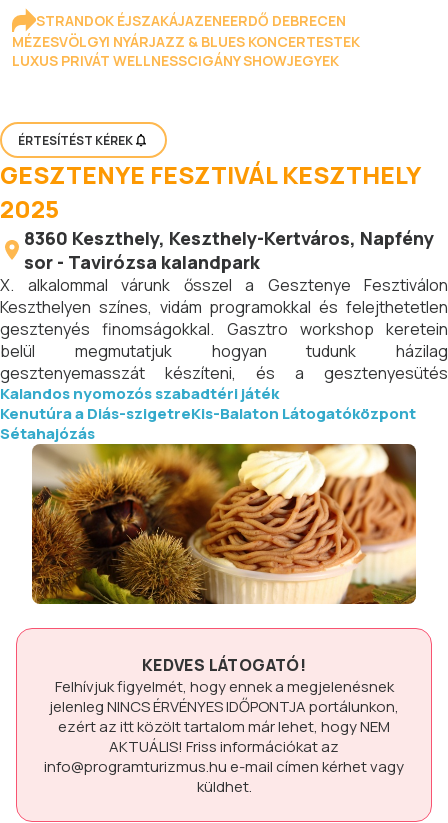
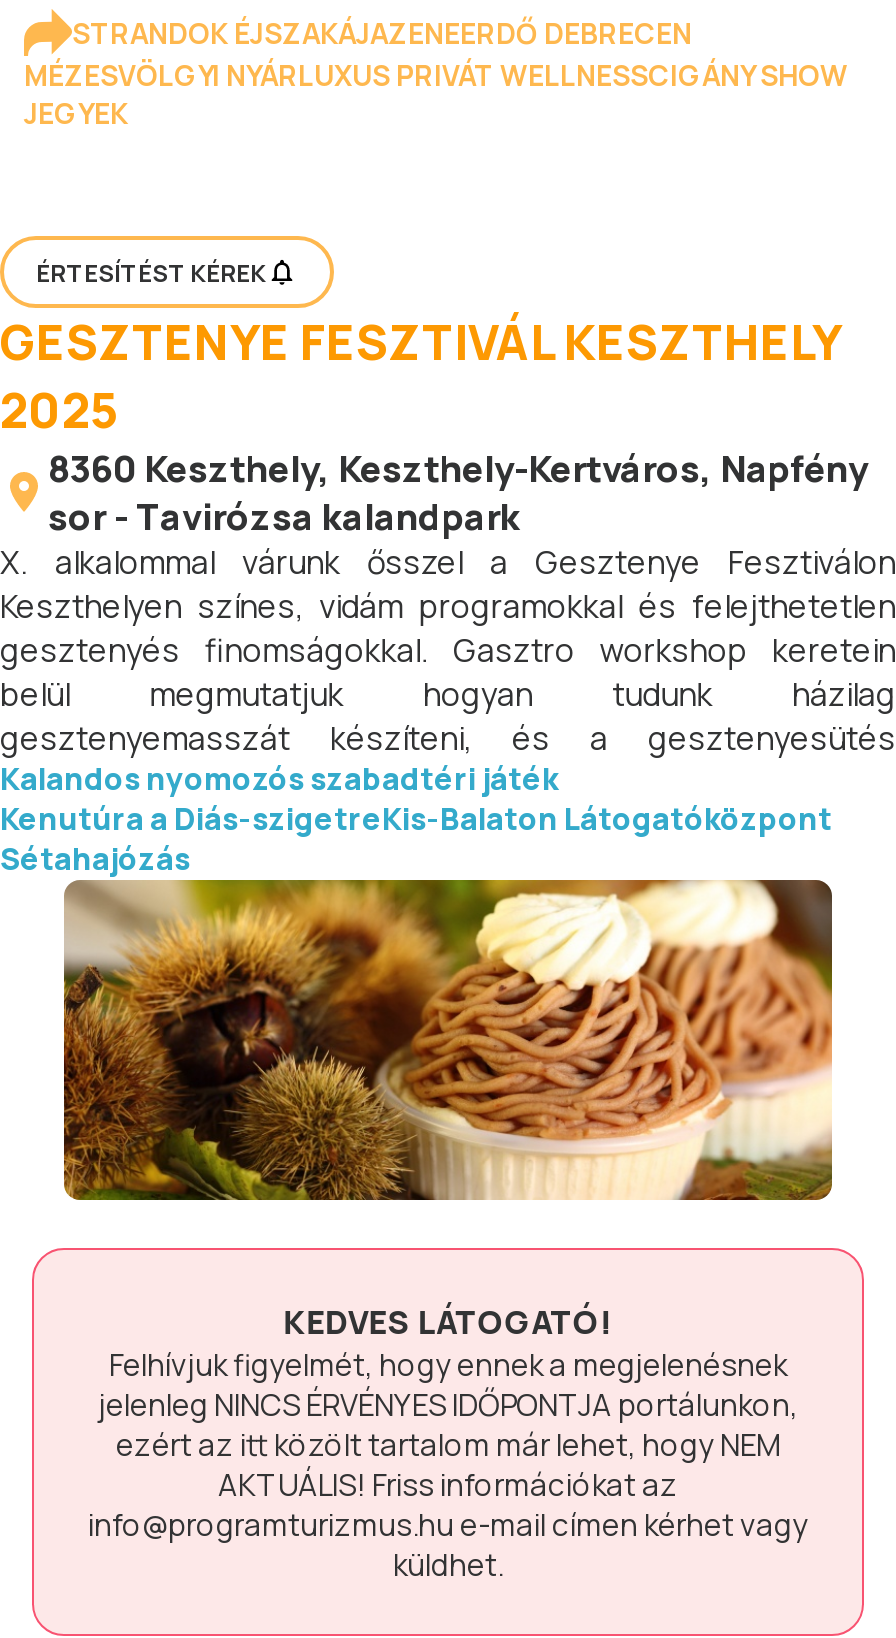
[12,32,360,70] MÉZESVÖLGYI NYÁRJAZZ & BLUES KONCERTESTEK | LUXUS PRIVÁT WELLNESSCIGÁNY SHOWJEGYEK -> [24,56,848,132] MÉZESVÖLGYI NYÁRLUXUS PRIVÁT WELLNESSCIGÁNY SHOW | JEGYEK

